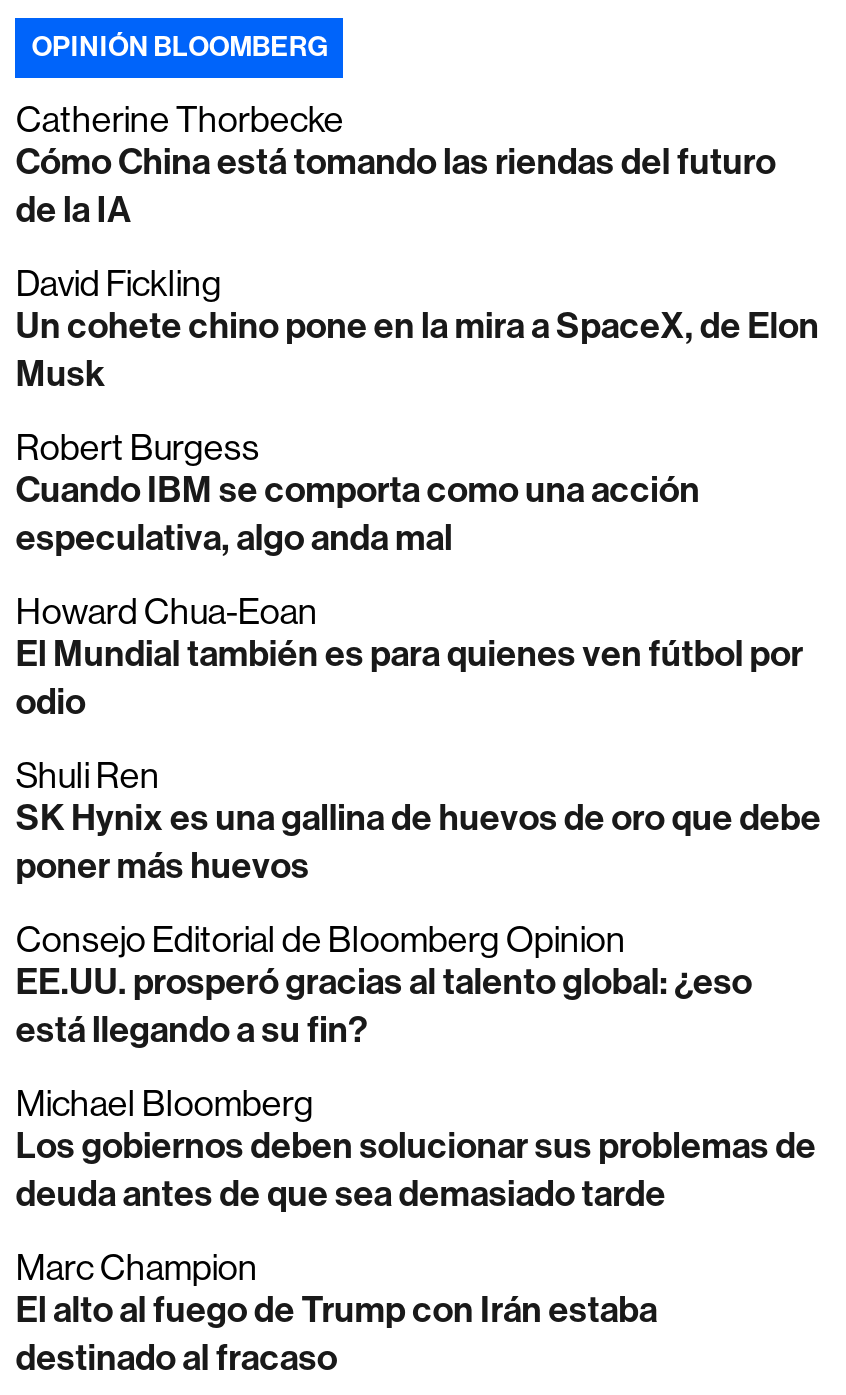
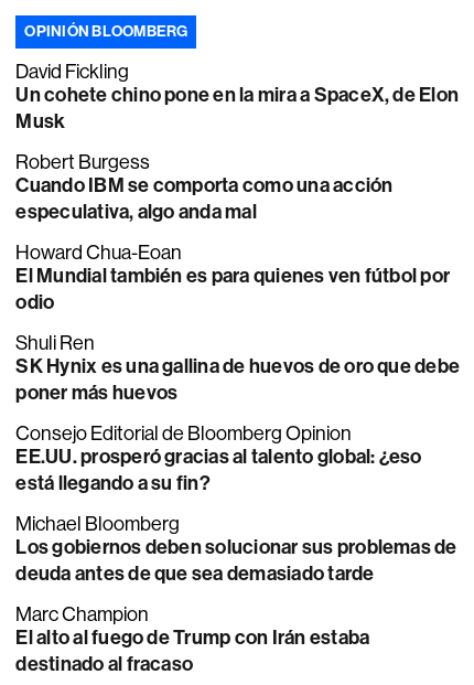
[16,101,776,233] Catherine Thorbecke | Cómo China está tomando las riendas del futuro | de la IA -> none

